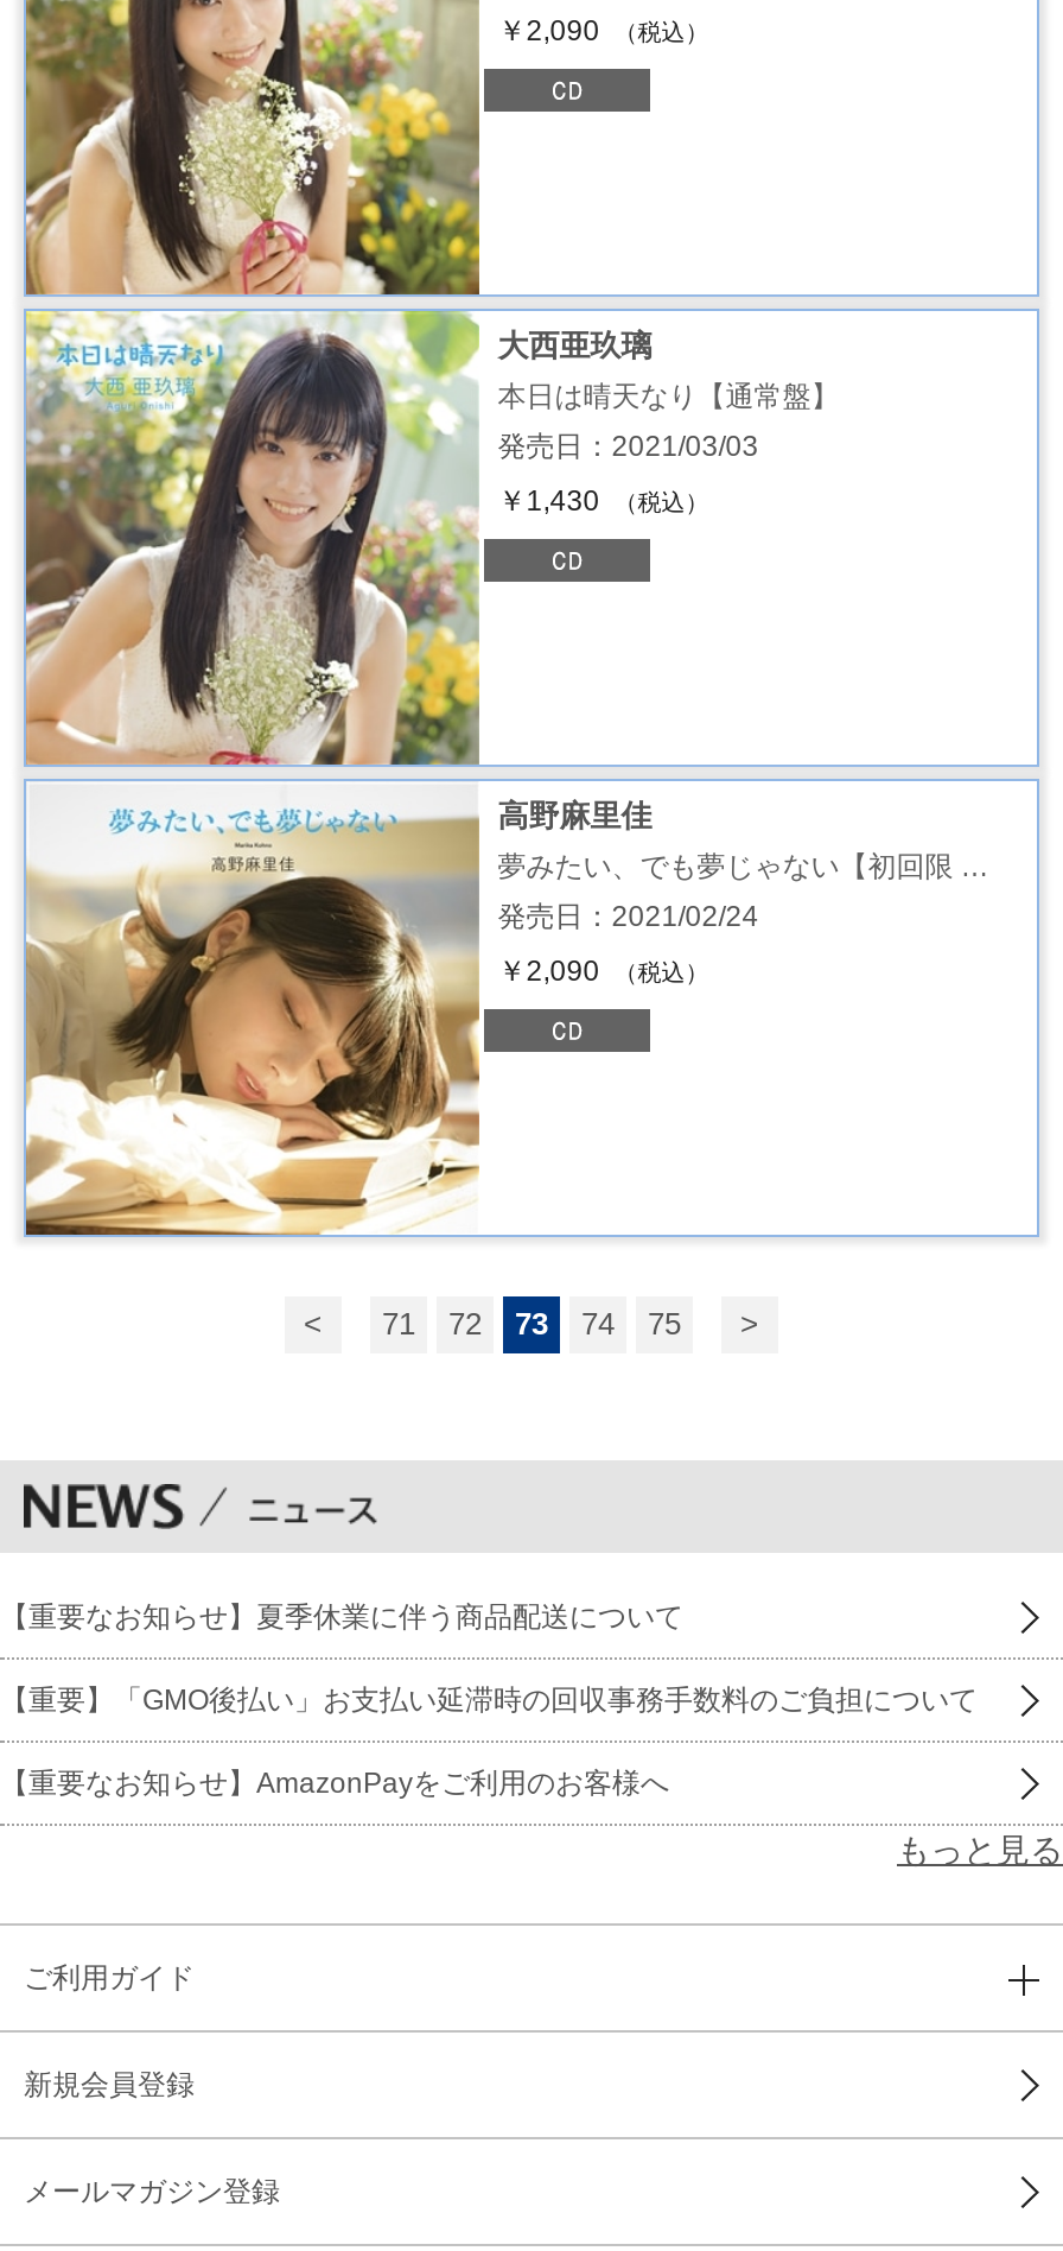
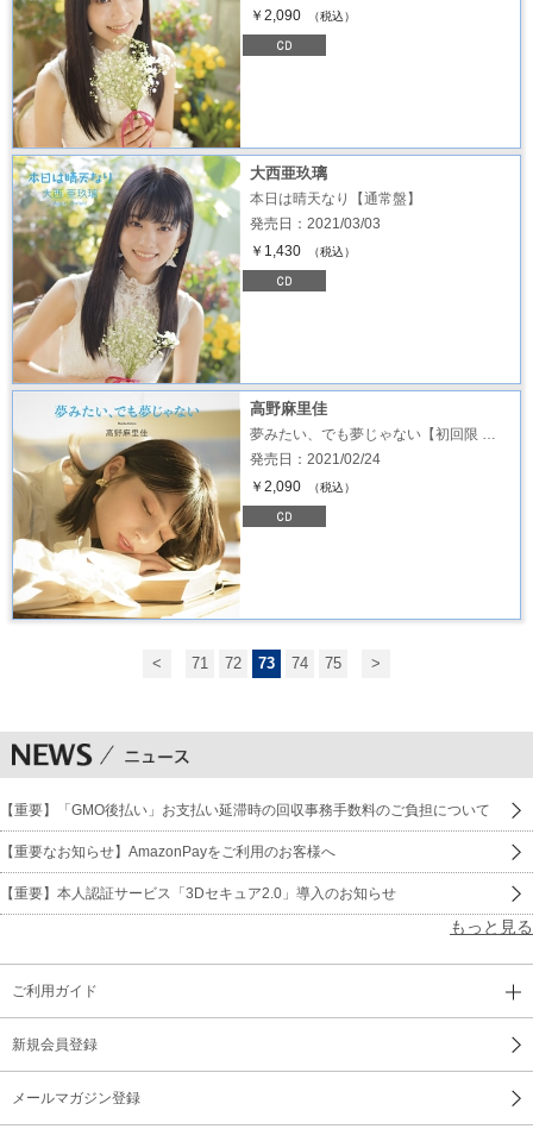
[0,1600,683,1633] 【重要なお知らせ】夏季休業に伴う商品配送について -> none
moved [0,1683,978,1799] -> [0,802,490,860]: 【重要】「GMO後払い」お支払い延滞時の回収事務手数料のご負担について | 【重要なお知らせ】AmazonPayをご利用のお客様へ
none -> [0,885,396,902] 【重要】本人認証サービス「3Dセキュア2.0」導入のお知らせ

